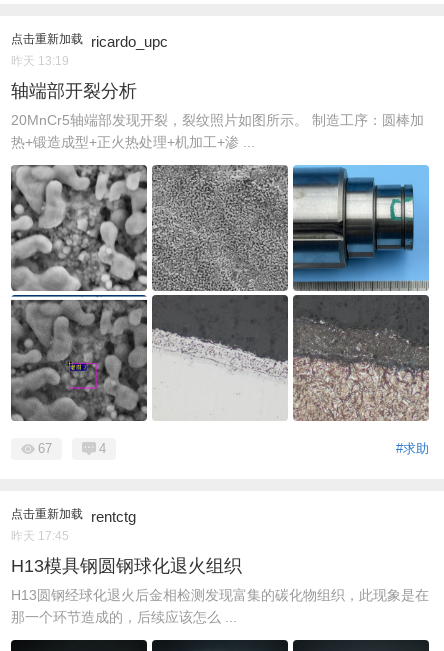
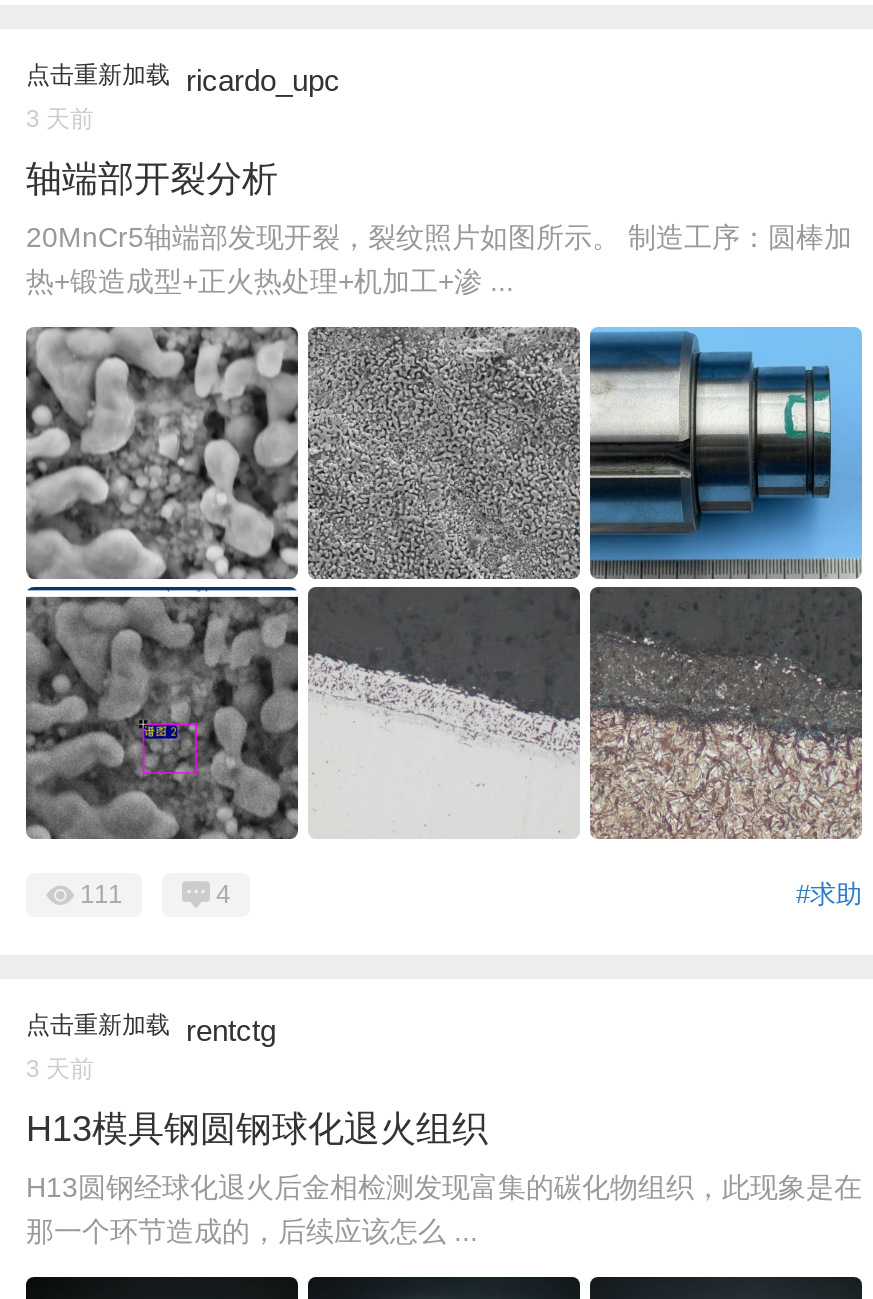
[11,54,69,68] 昨天 13:19 -> [26,105,94,133] 3 天前
[38,441,52,456] 67 -> [80,879,122,909] 111
[11,529,69,543] 昨天 17:45 -> [26,1055,94,1083] 3 天前

